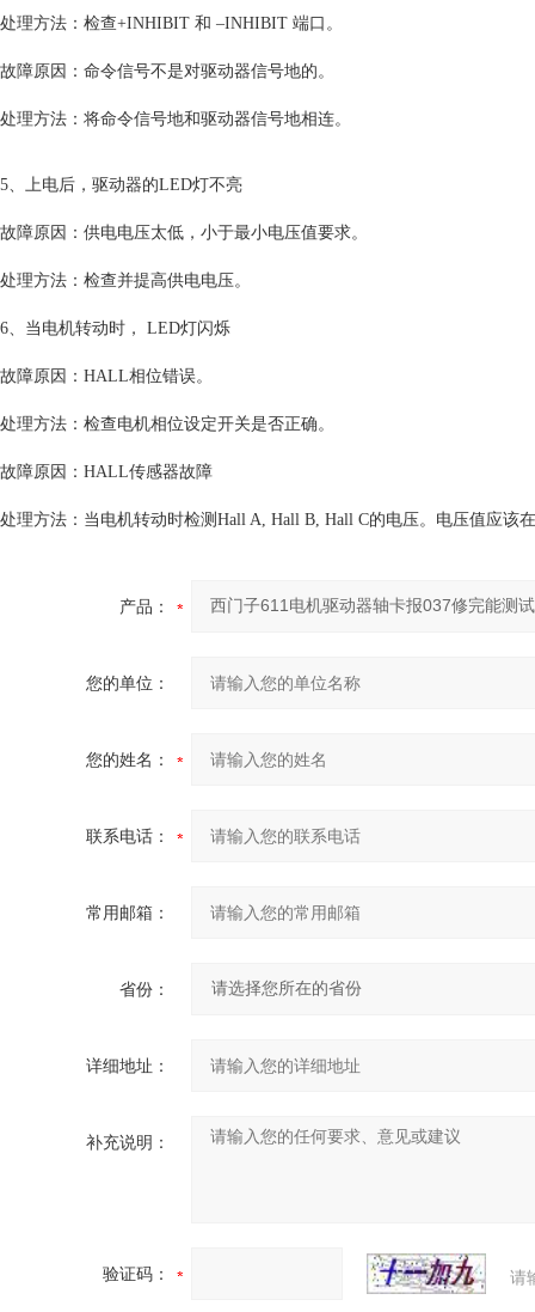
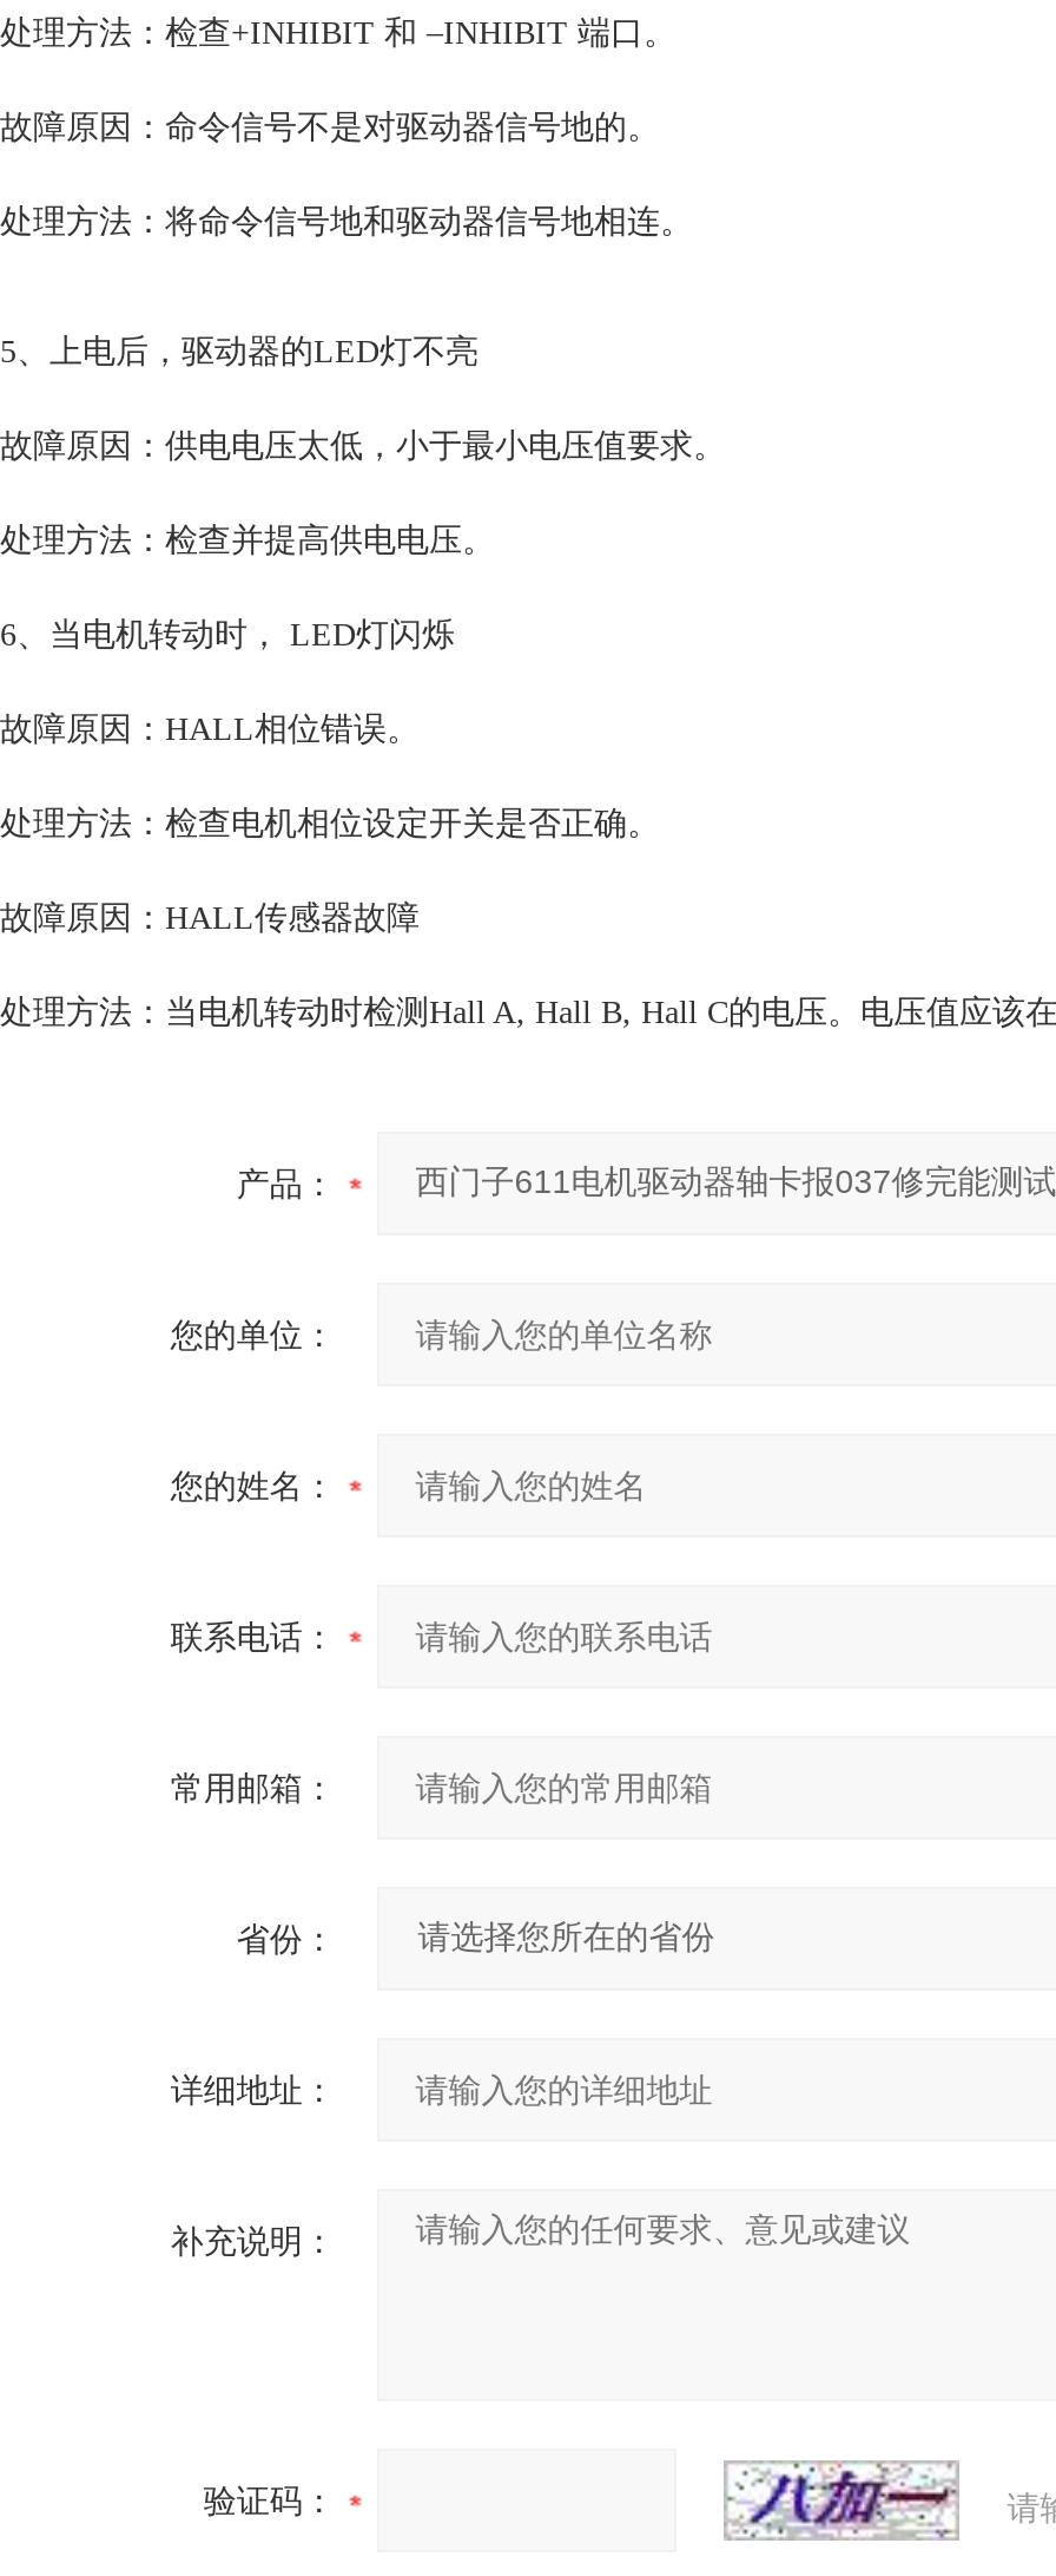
[367,1253,486,1294] [image] -> [724,2460,959,2541] [image]

